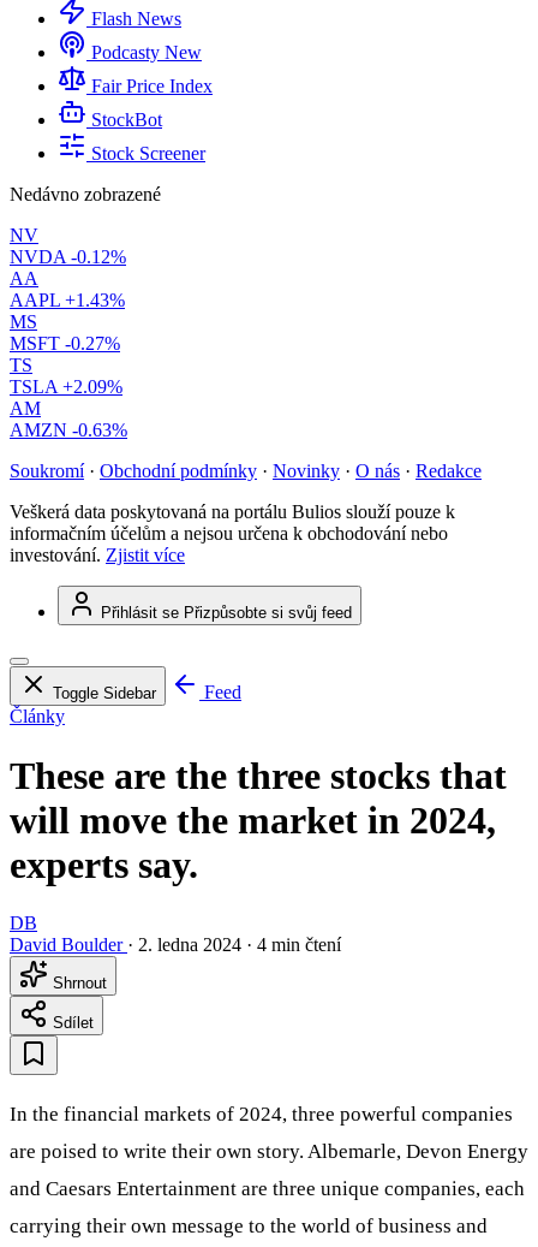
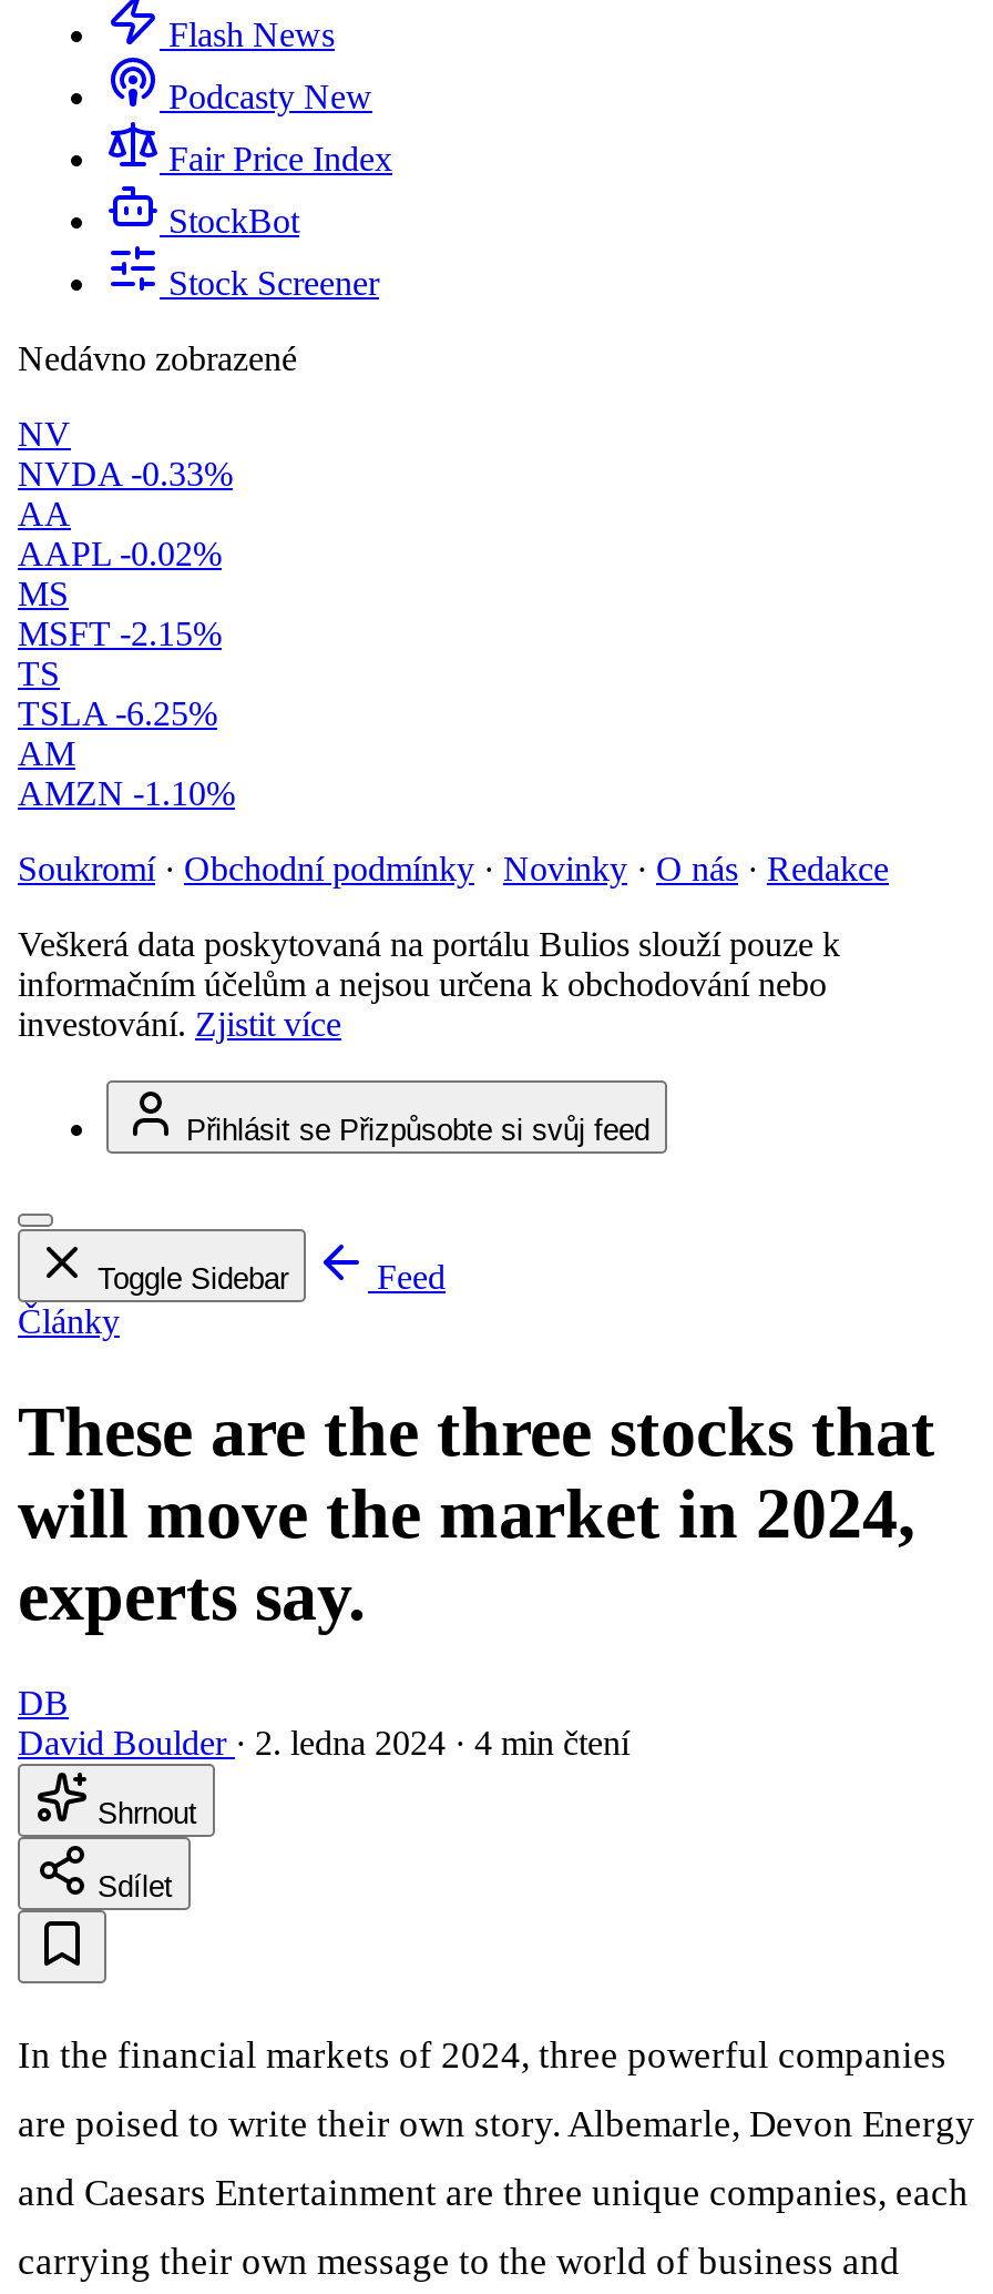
[10,247,126,267] NVDA -0.12% -> [18,455,233,493] NVDA -0.33%
[10,290,125,310] AAPL +1.43% -> [18,535,222,573] AAPL -0.02%
[10,333,120,354] MSFT -0.27% -> [18,615,222,652] MSFT -2.15%
[10,377,122,397] TSLA +2.09% -> [18,695,217,732] TSLA -6.25%
[10,420,127,440] AMZN -0.63% -> [18,775,235,812] AMZN -1.10%

